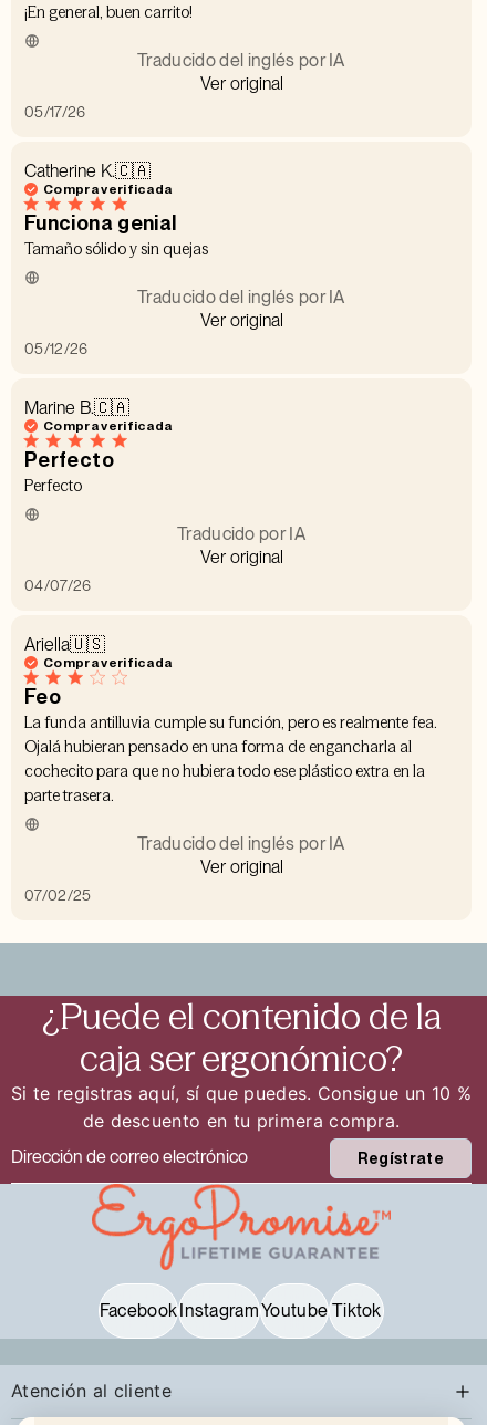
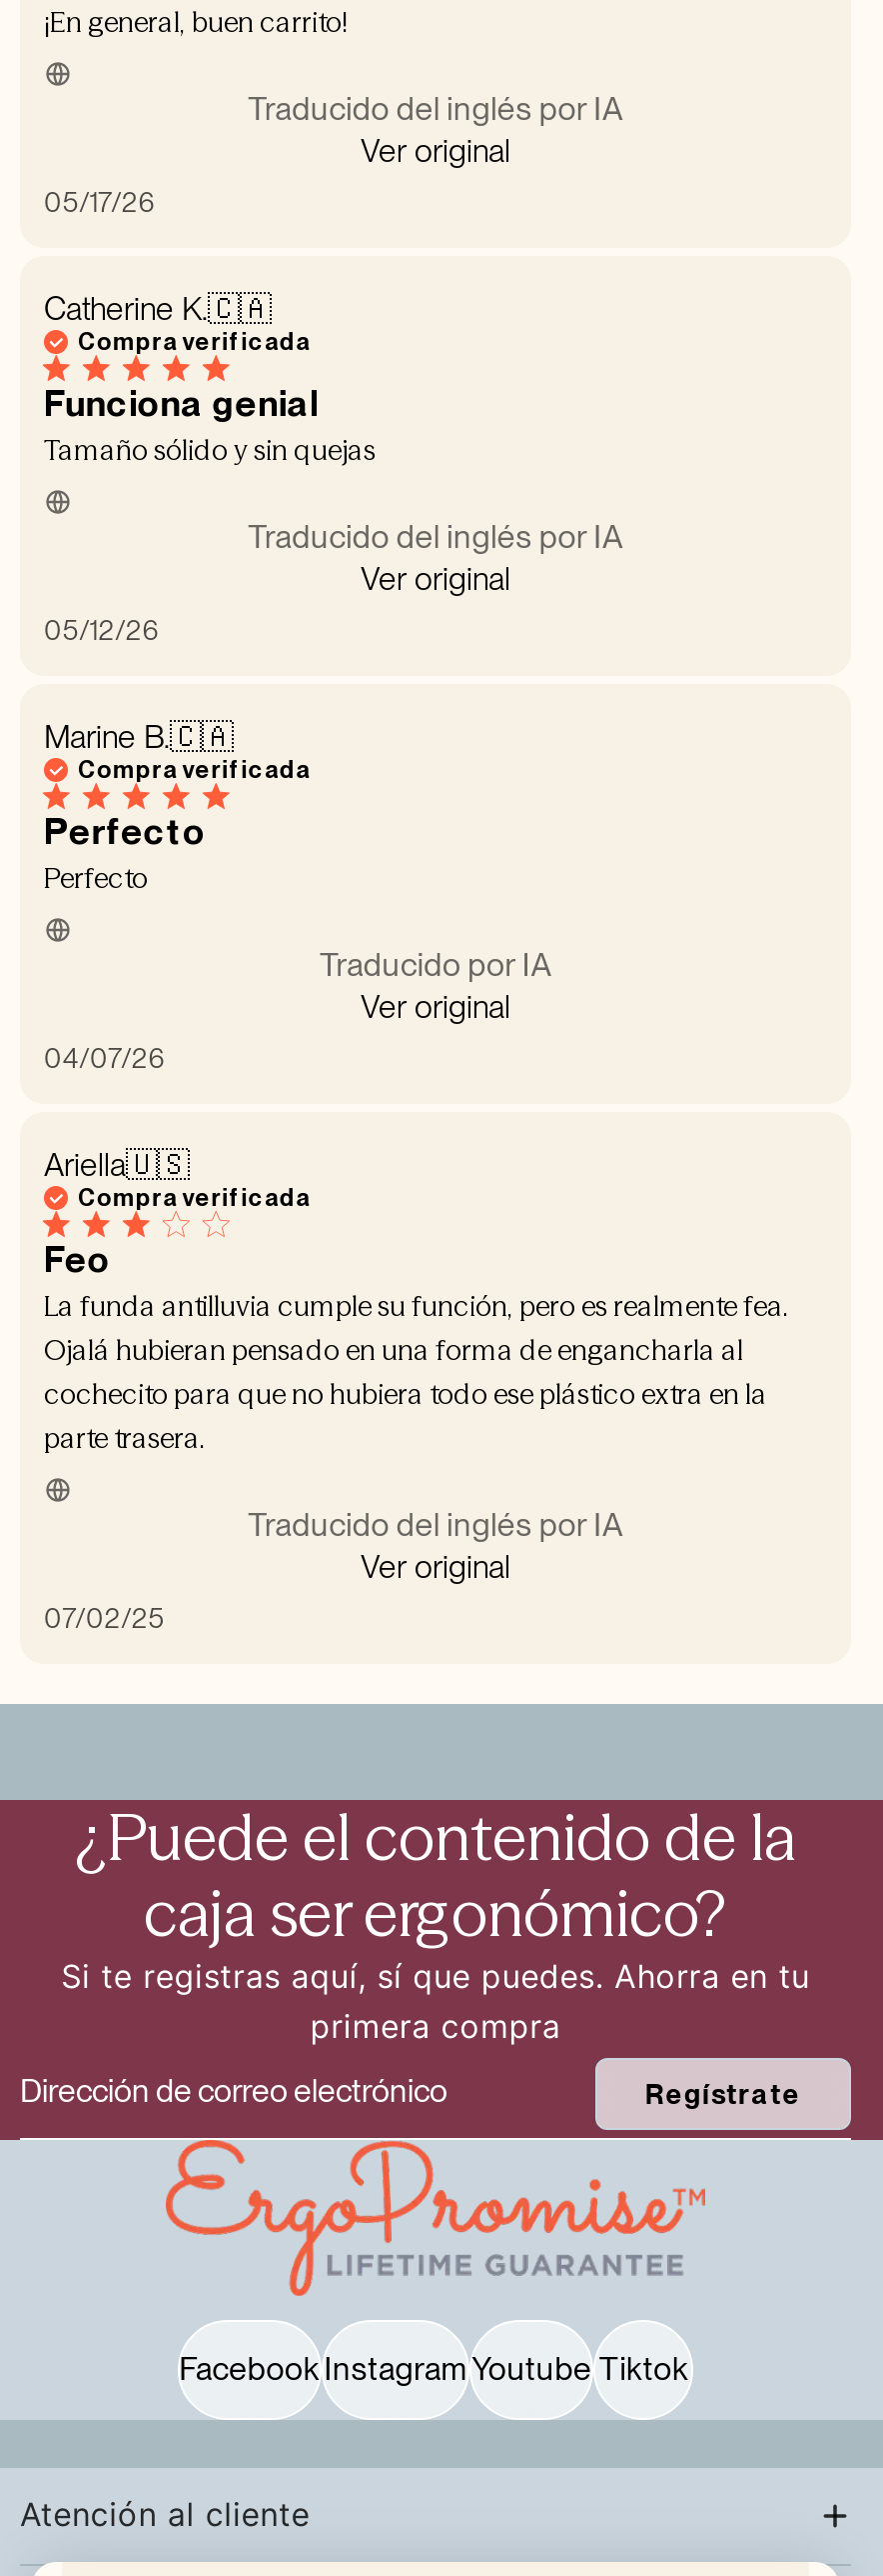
[11,1083,472,1132] Si te registras aquí, sí que puedes. Consigue un 10 % | de descuento en tu primera compra. -> [61,1957,810,2047] Si te registras aquí, sí que puedes. Ahorra en tu | primera compra

